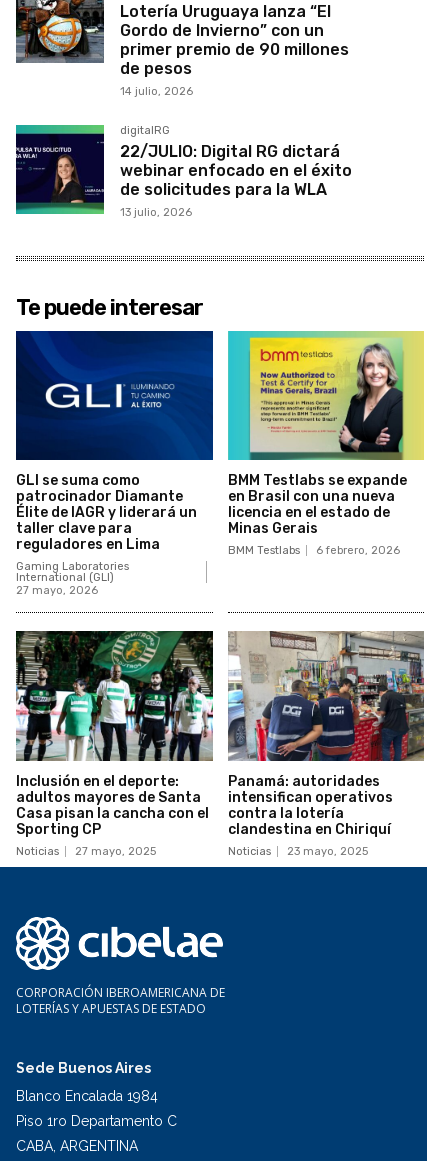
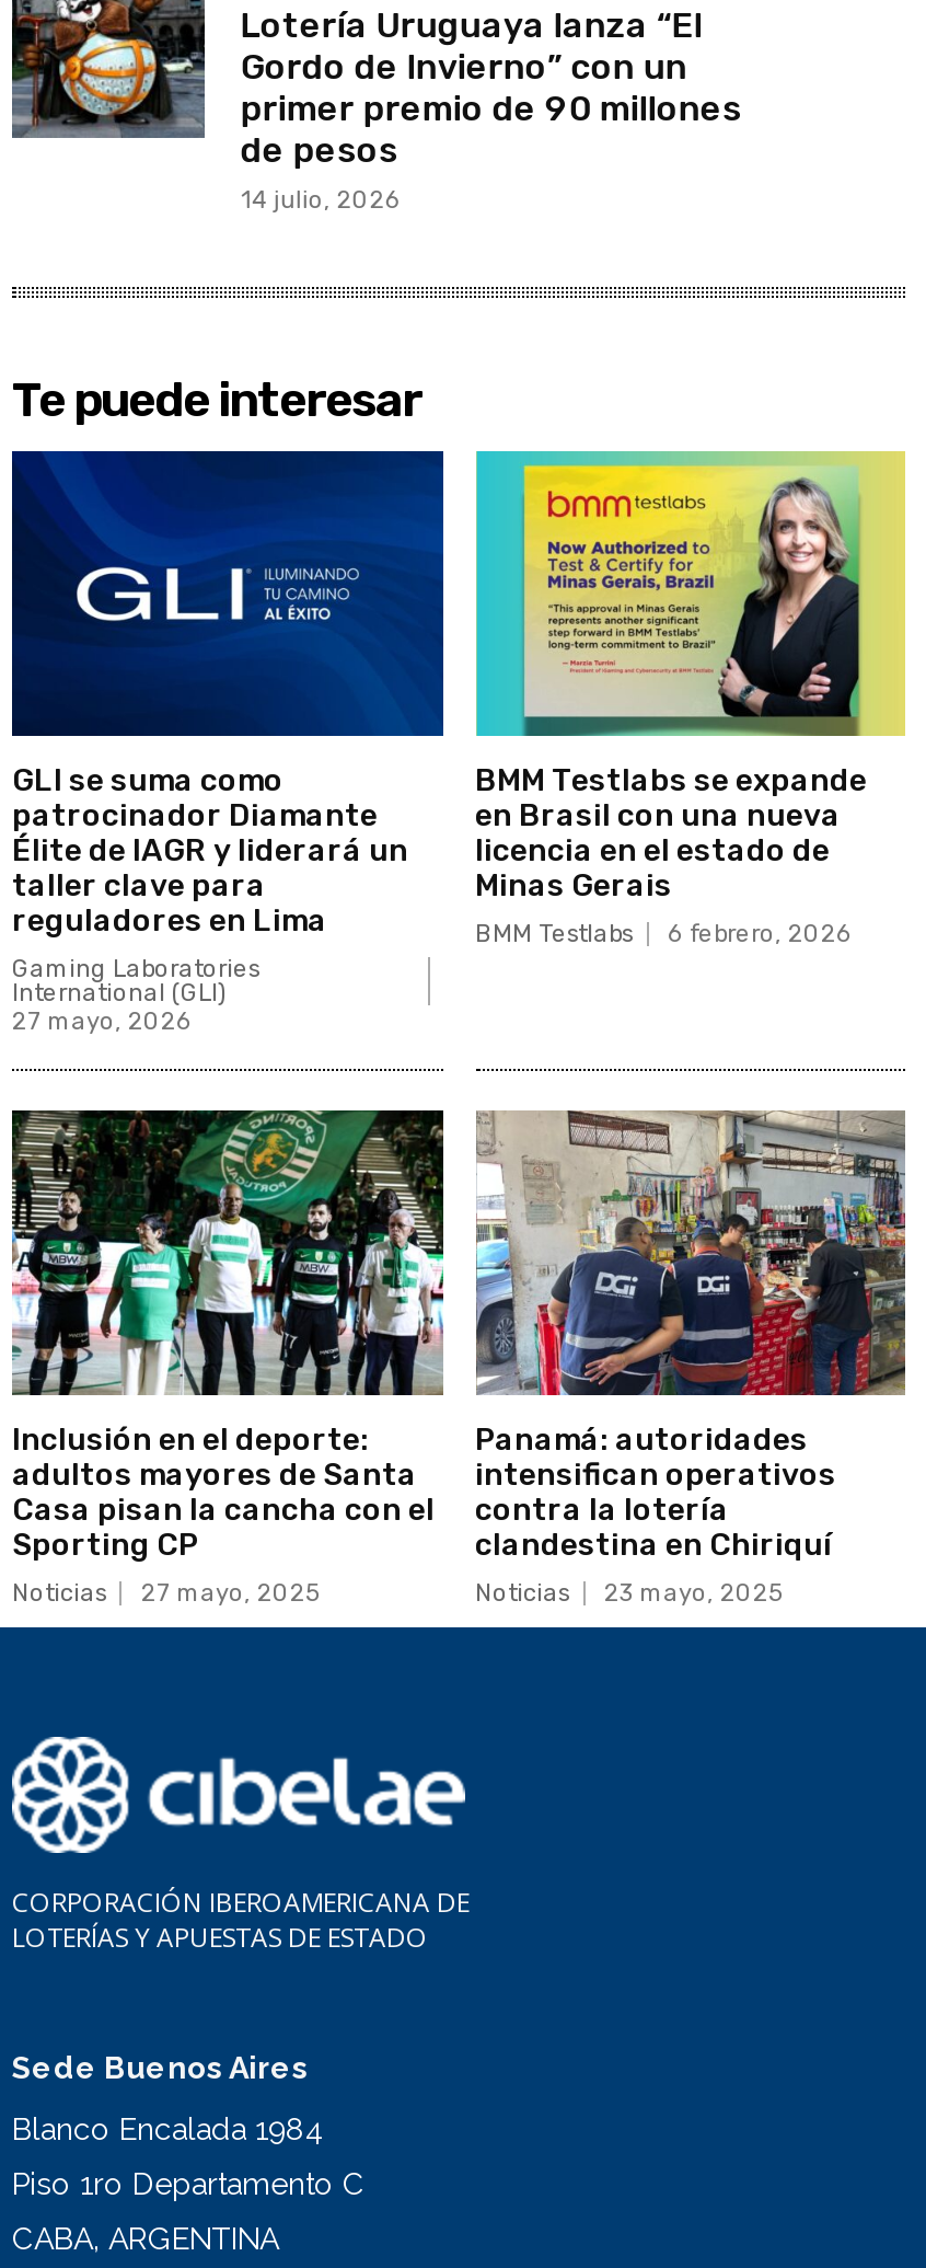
[15,124,352,219] [image] | digitalRG | 22/JULIO: Digital RG dictará | webinar enfocado en el éxito | de solicitudes para la WLA | 13 julio, 2026 -> none

